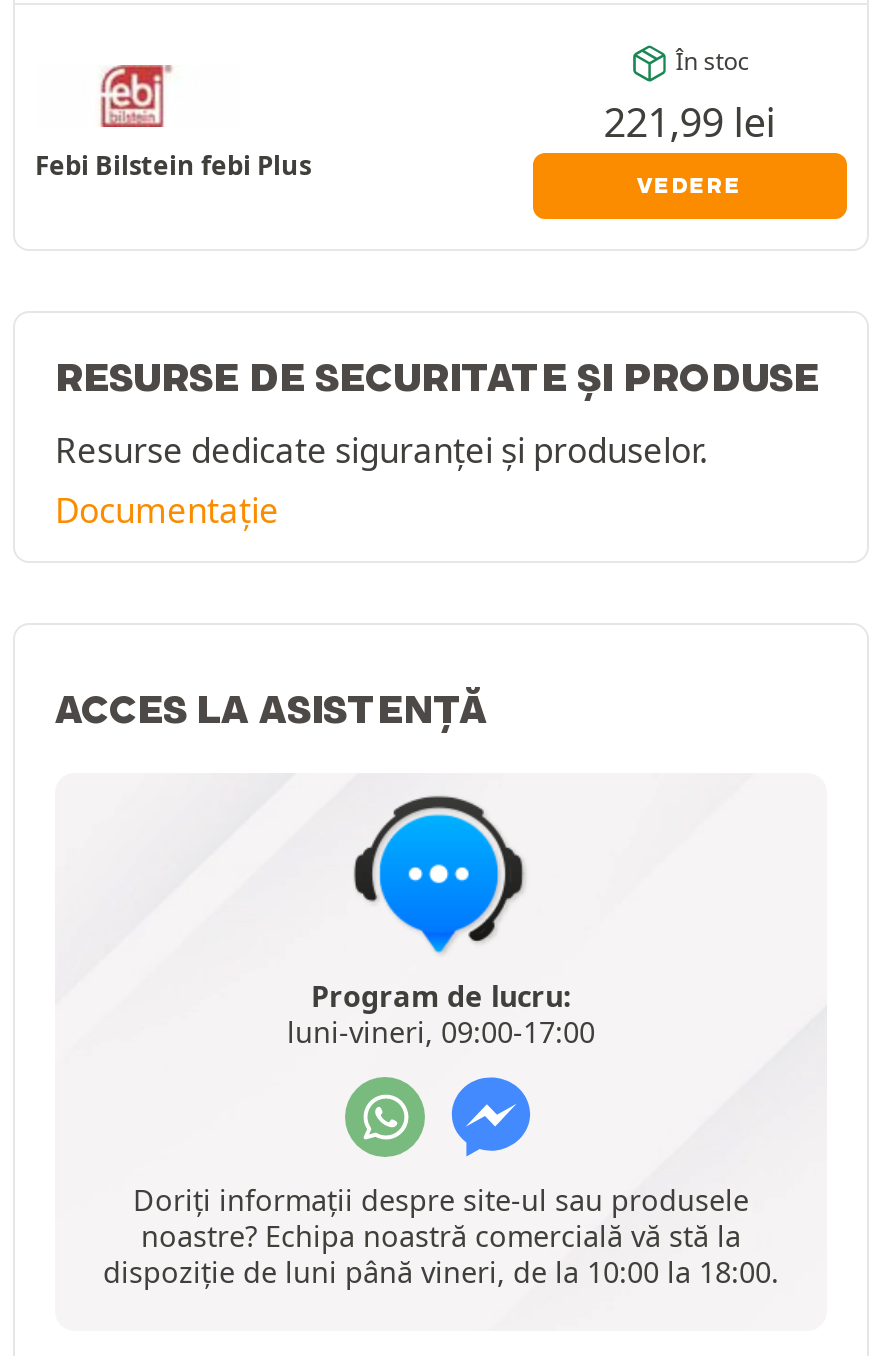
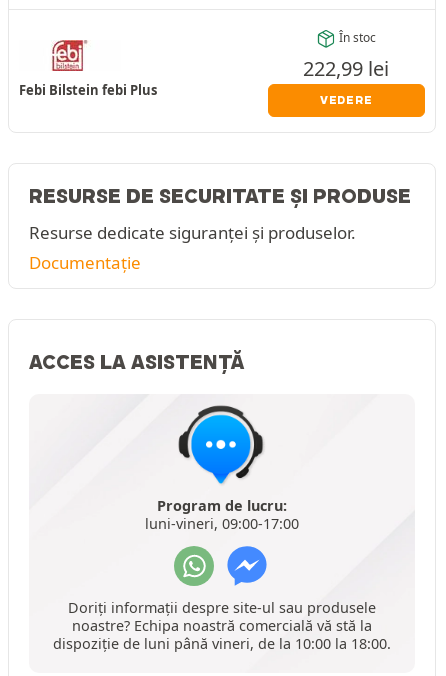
[603,94,775,148] 221,99 lei -> [303,54,389,81] 222,99 lei

